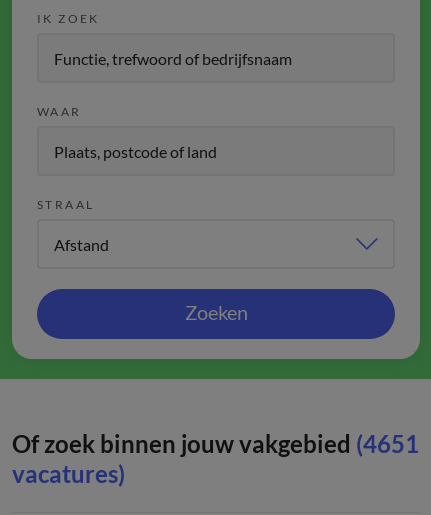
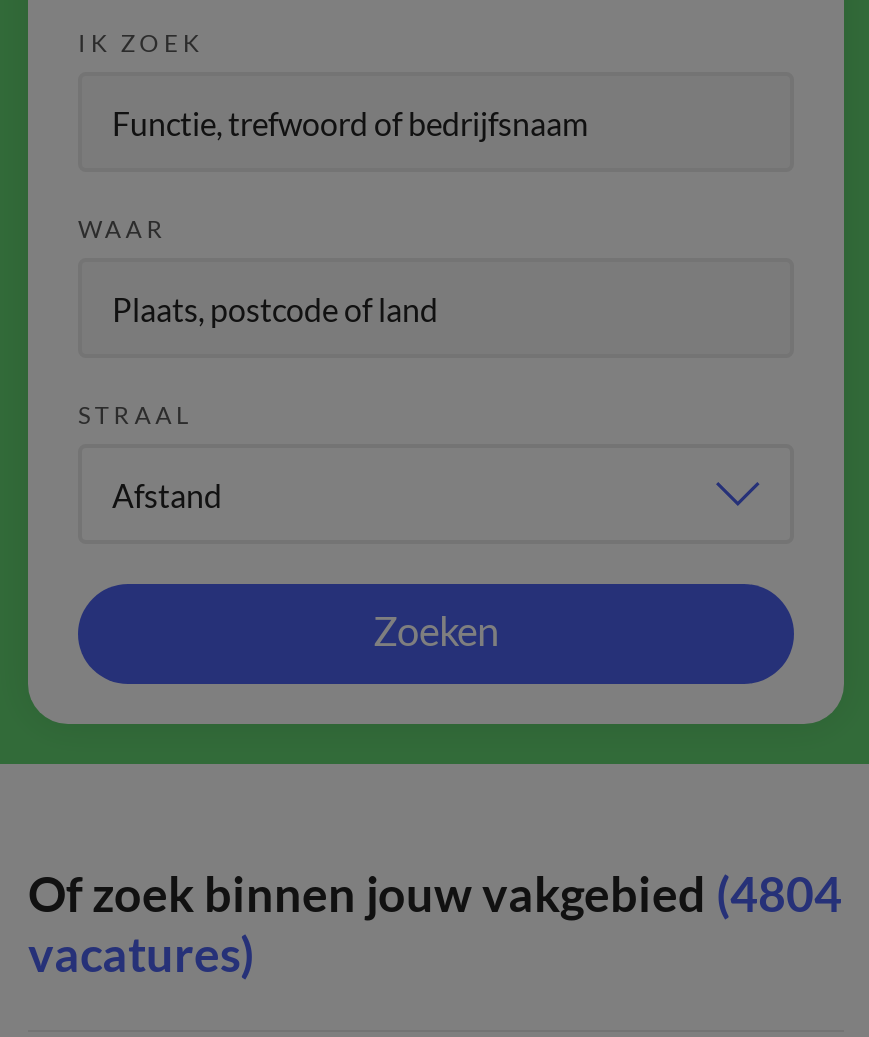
[12,429,419,458] Of zoek binnen jouw vakgebied (4651 -> [28,864,842,922] Of zoek binnen jouw vakgebied (4804

